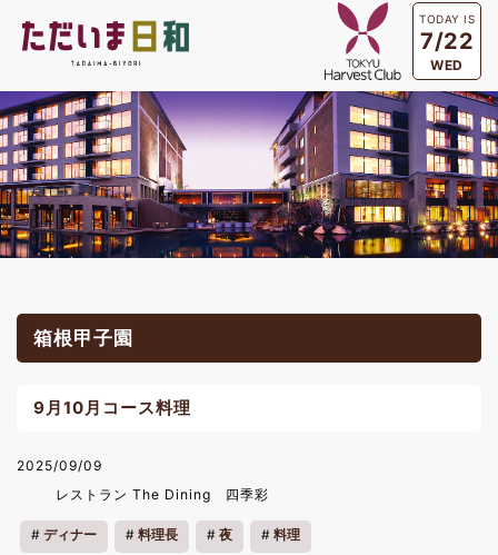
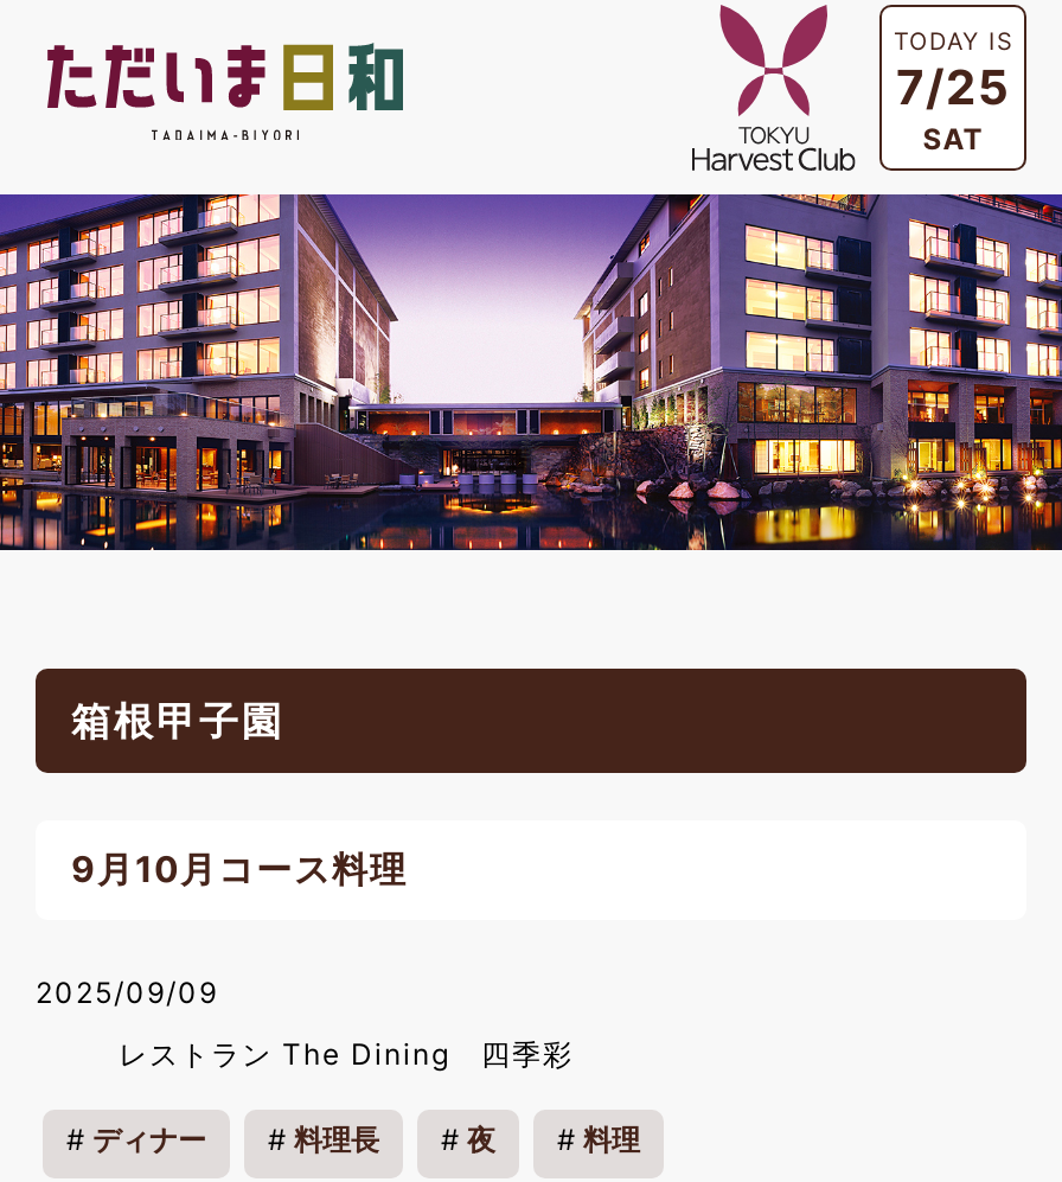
[420,28,474,73] 7/22 | WED -> [896,59,1010,156] 7/25 | SAT

